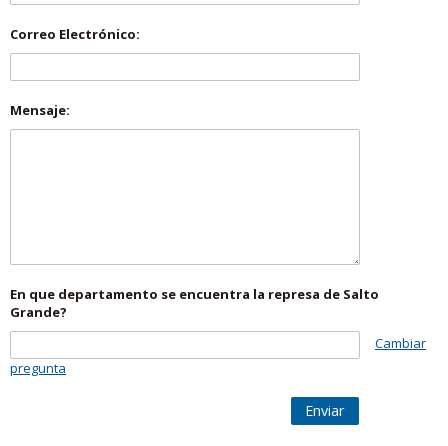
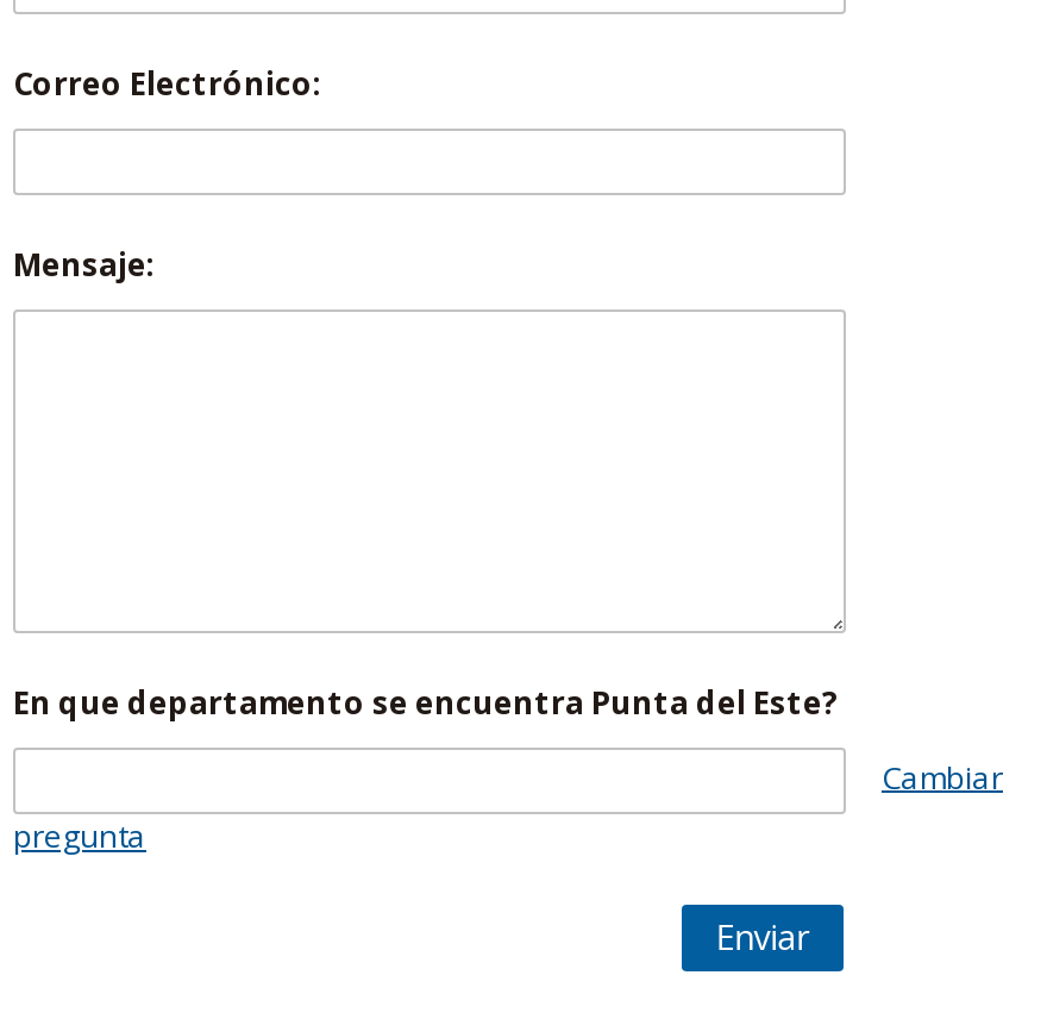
[10,285,379,321] En que departamento se encuentra la represa de Salto | Grande? -> [13,681,839,724] En que departamento se encuentra Punta del Este?

